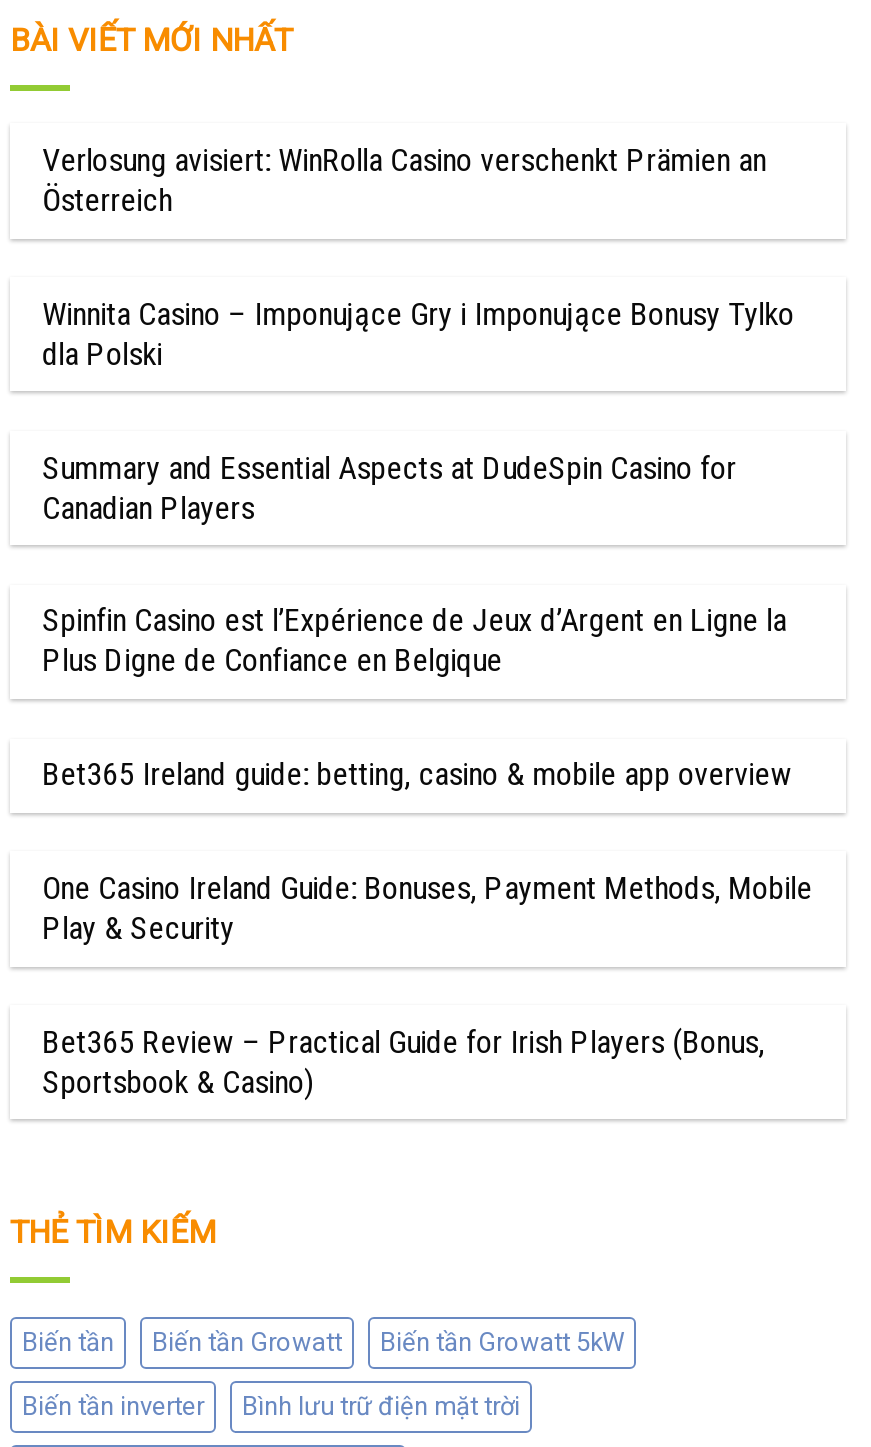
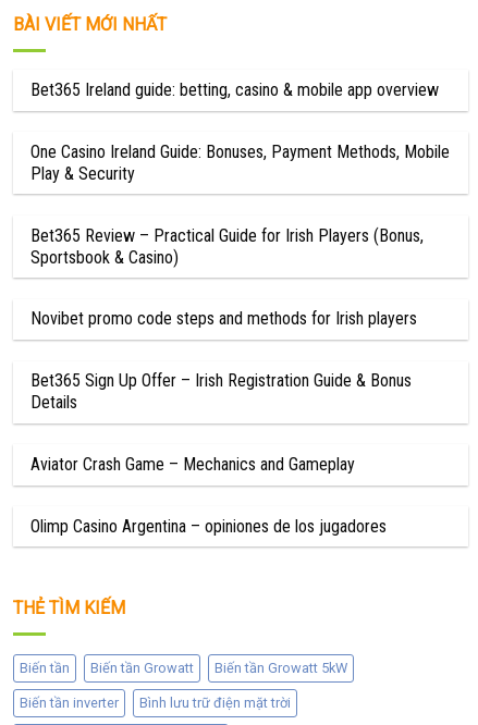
[42,141,794,680] Verlosung avisiert: WinRolla Casino verschenkt Prämien an | Österreich | Winnita Casino – Imponujące Gry i Imponujące Bonusy Tylko | dla Polski | Summary and Essential Aspects at DudeSpin Casino for | Canadian Players | Spinfin Casino est l’Expérience de Jeux d’Argent en Ligne la | Plus Digne de Confiance en Belgique -> none
moved [42,755,812,1100] -> [31,79,450,267]: Bet365 Ireland guide: betting, casino & mobile app overview | One Casino Ireland Guide: Bonuses, Payment Methods, Mobile | Play & Security | Bet365 Review – Practical Guide for Irish Players (Bonus, | Sportsbook & Casino)
none -> [31,309,417,536] Novibet promo code steps and methods for Irish players | Bet365 Sign Up Offer – Irish Registration Guide & Bonus | Details | Aviator Crash Game – Mechanics and Gameplay | Olimp Casino Argentina – opiniones de los jugadores

